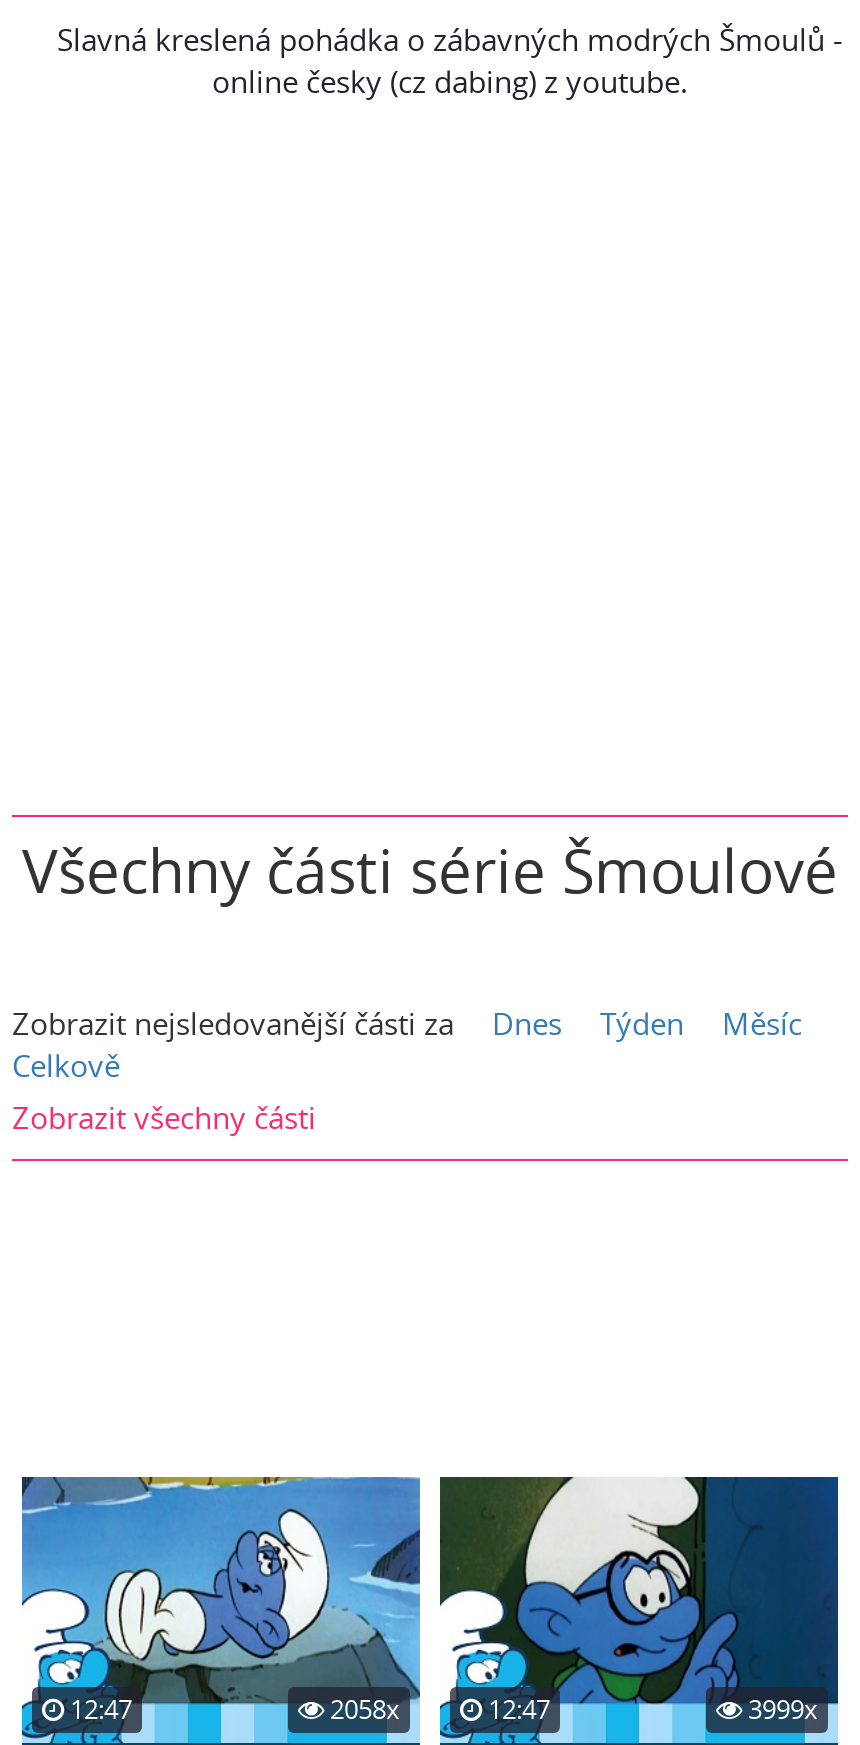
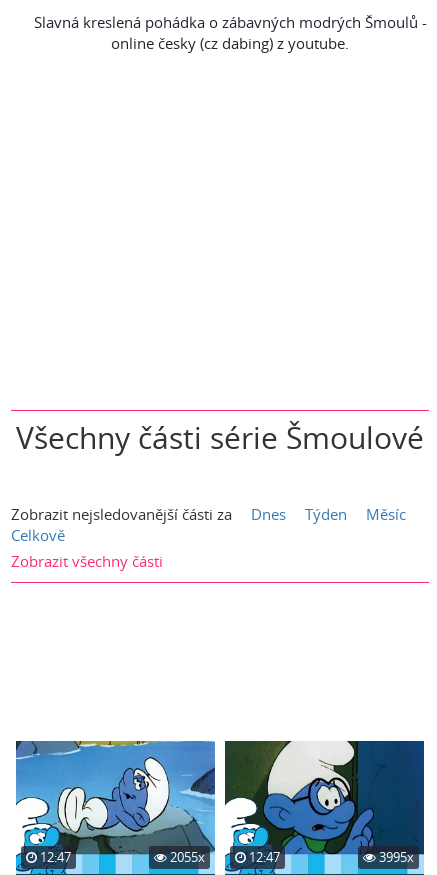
[324,1690,400,1726] 2058x -> [167,848,205,866] 2055x
[742,1690,818,1726] 3999x -> [376,848,414,866] 3995x

